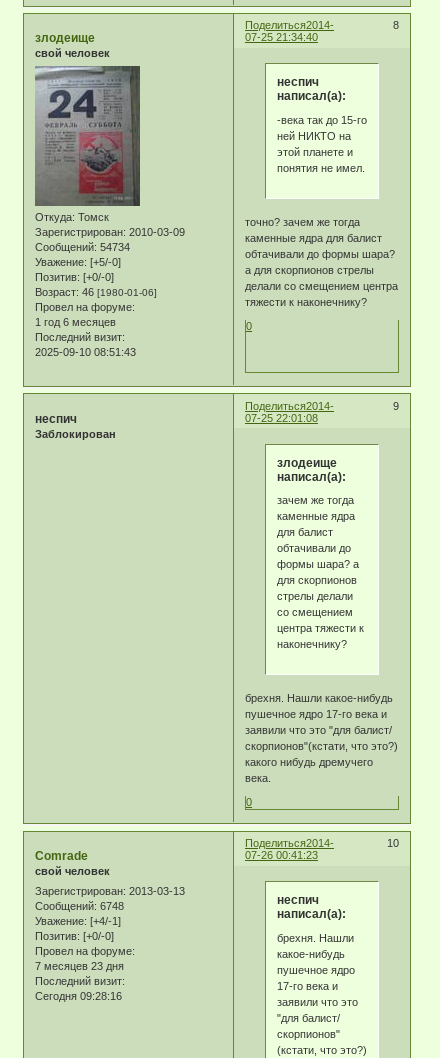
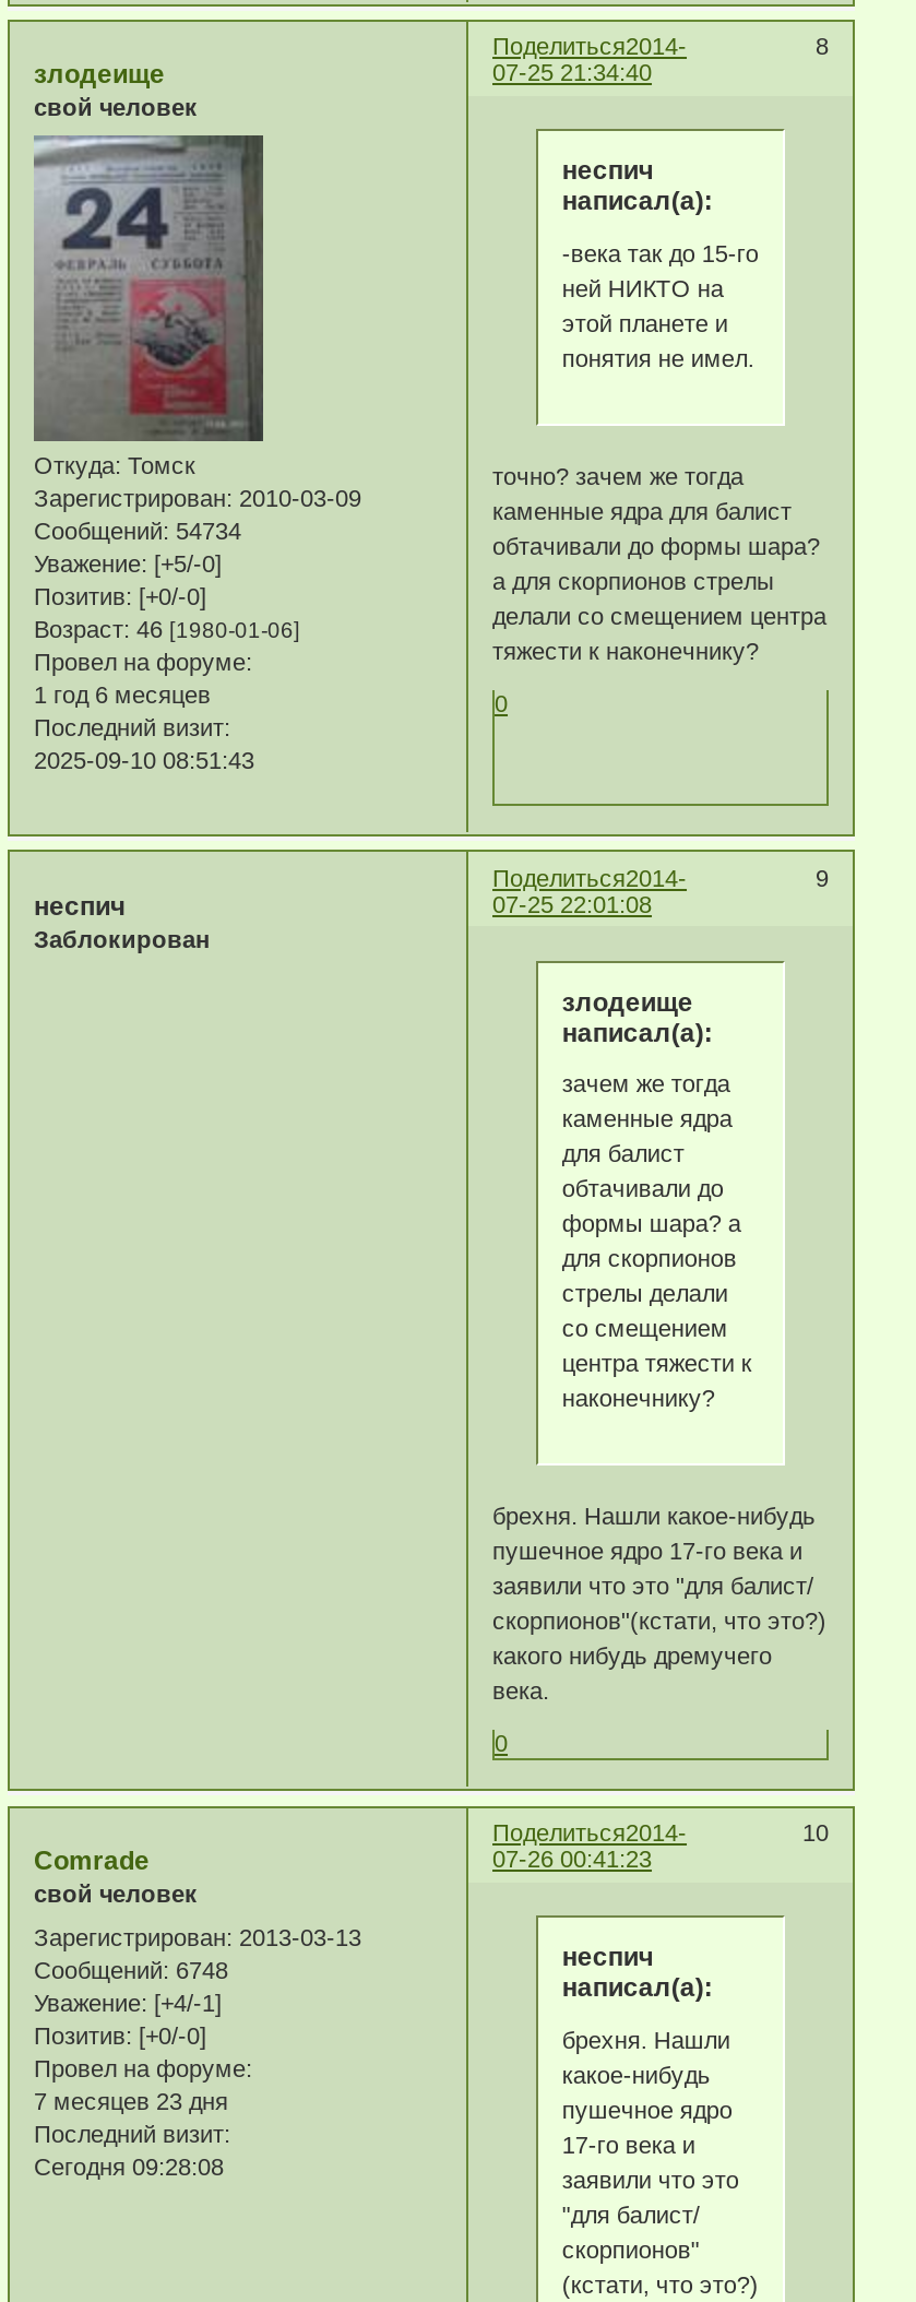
[35,990,122,1002] Сегодня 09:28:16 -> [34,2153,224,2179] Сегодня 09:28:08

